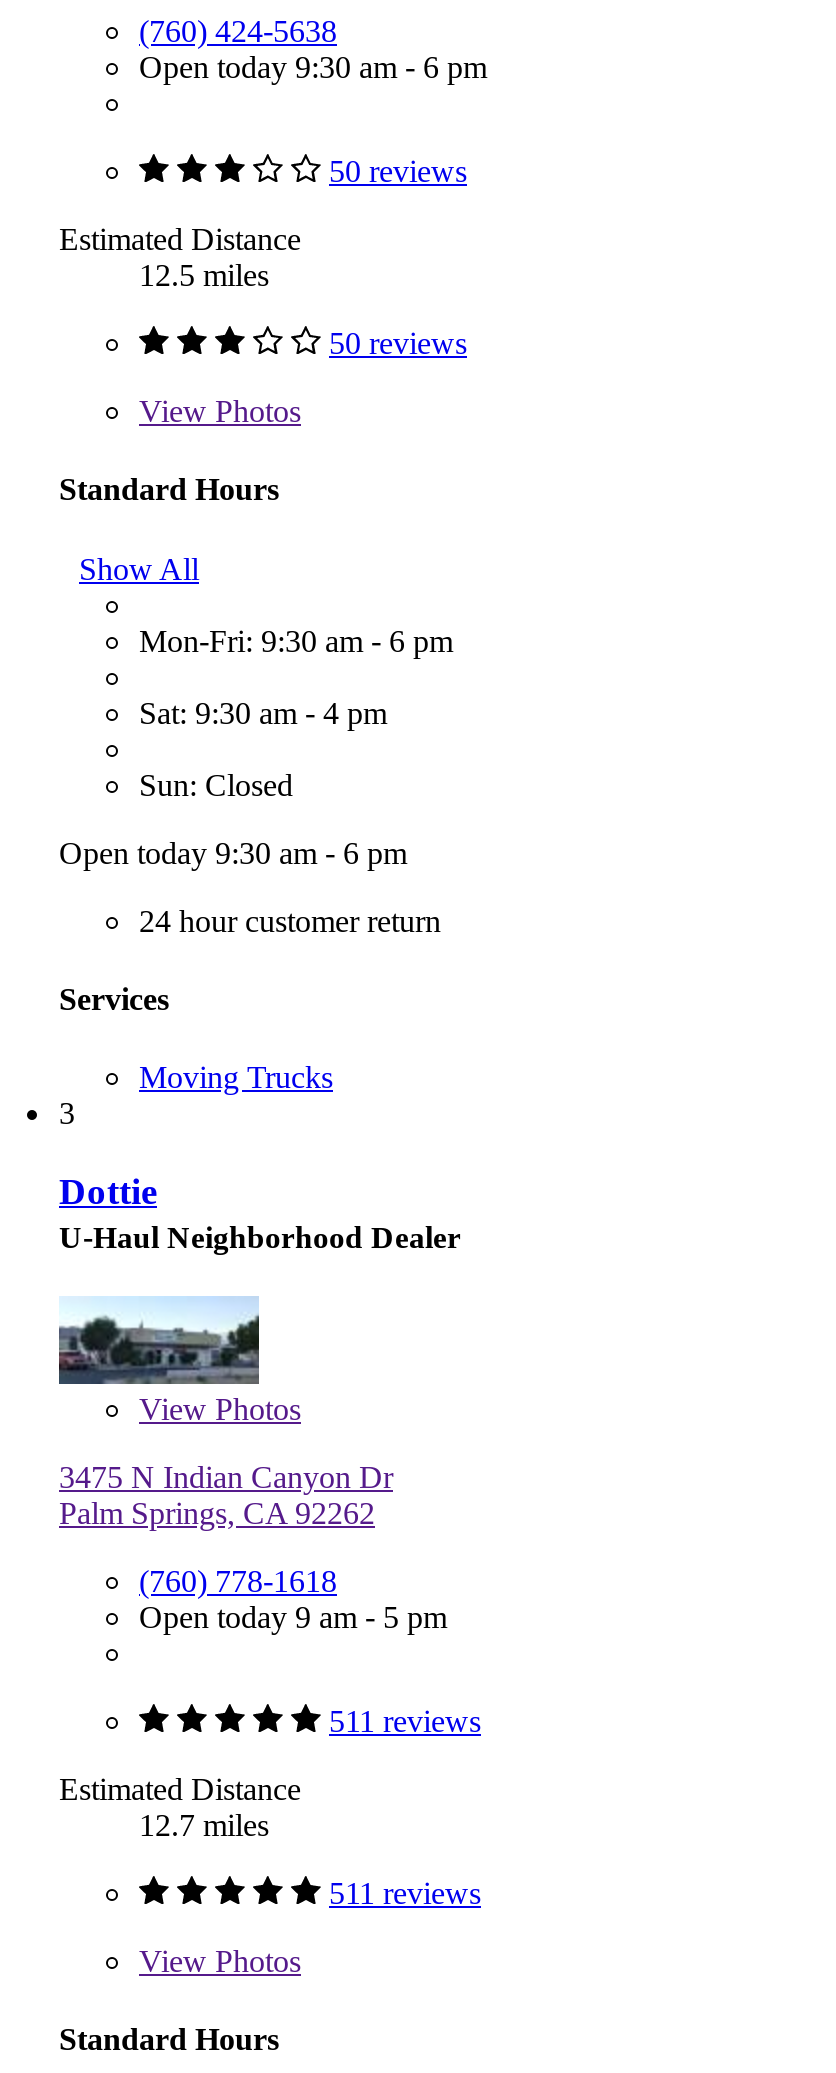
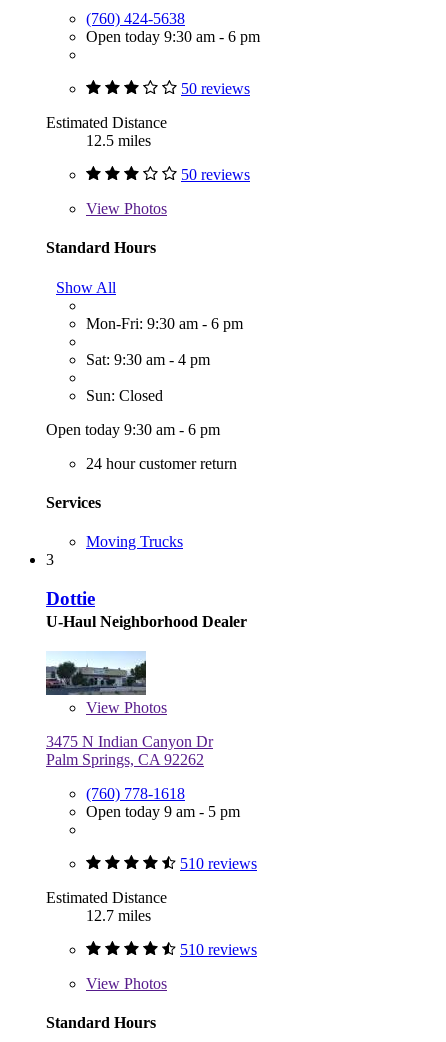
[329,1703,481,1737] 511 reviews -> [180,854,257,871] 510 reviews
[329,1875,481,1909] 511 reviews -> [180,940,257,957] 510 reviews

